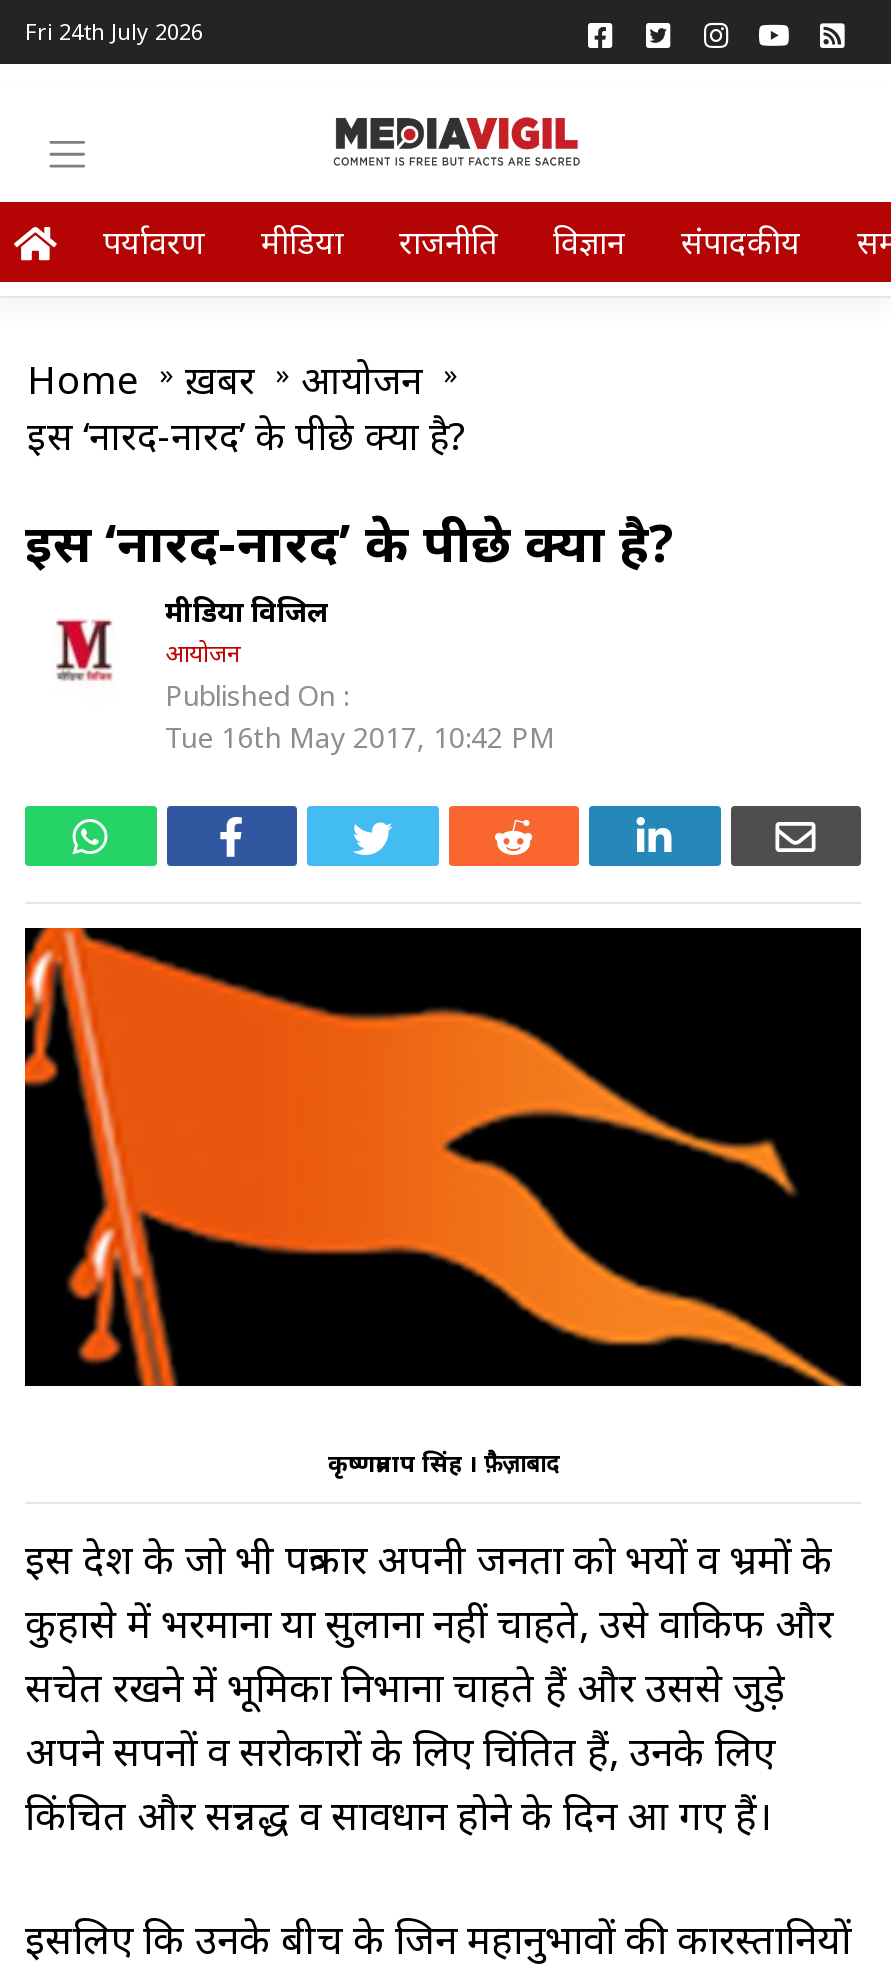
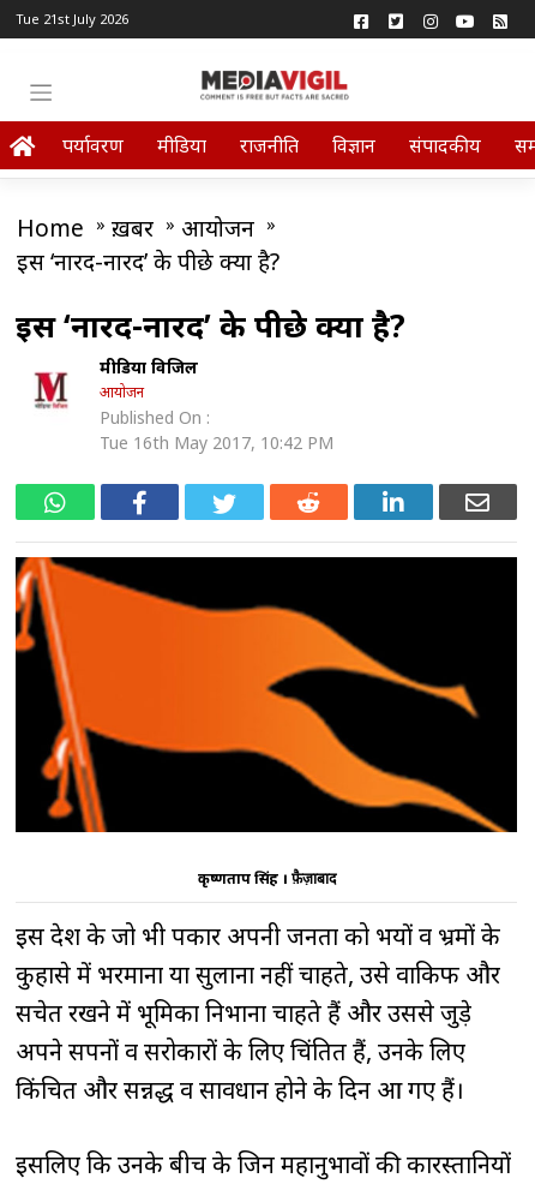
[25,16,203,46] Fri 24th July 2026 -> [16,10,128,28] Tue 21st July 2026

